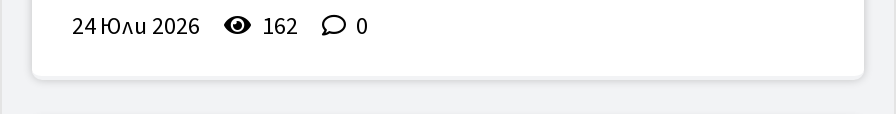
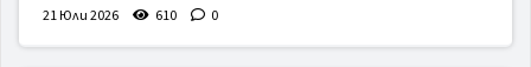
[72,10,298,44] 24 Юли 2026 | 162 -> [43,6,177,26] 21 Юли 2026 | 610

